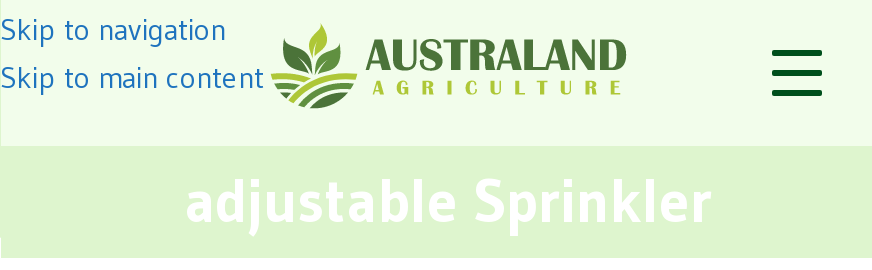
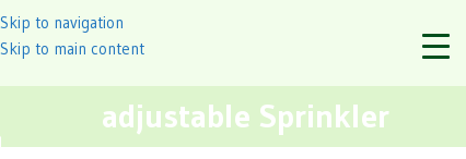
[272,24,628,110] [image] -> none

